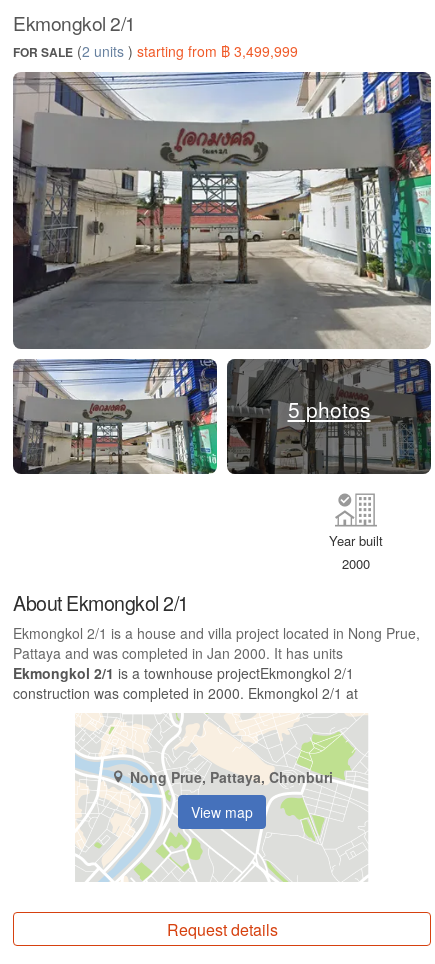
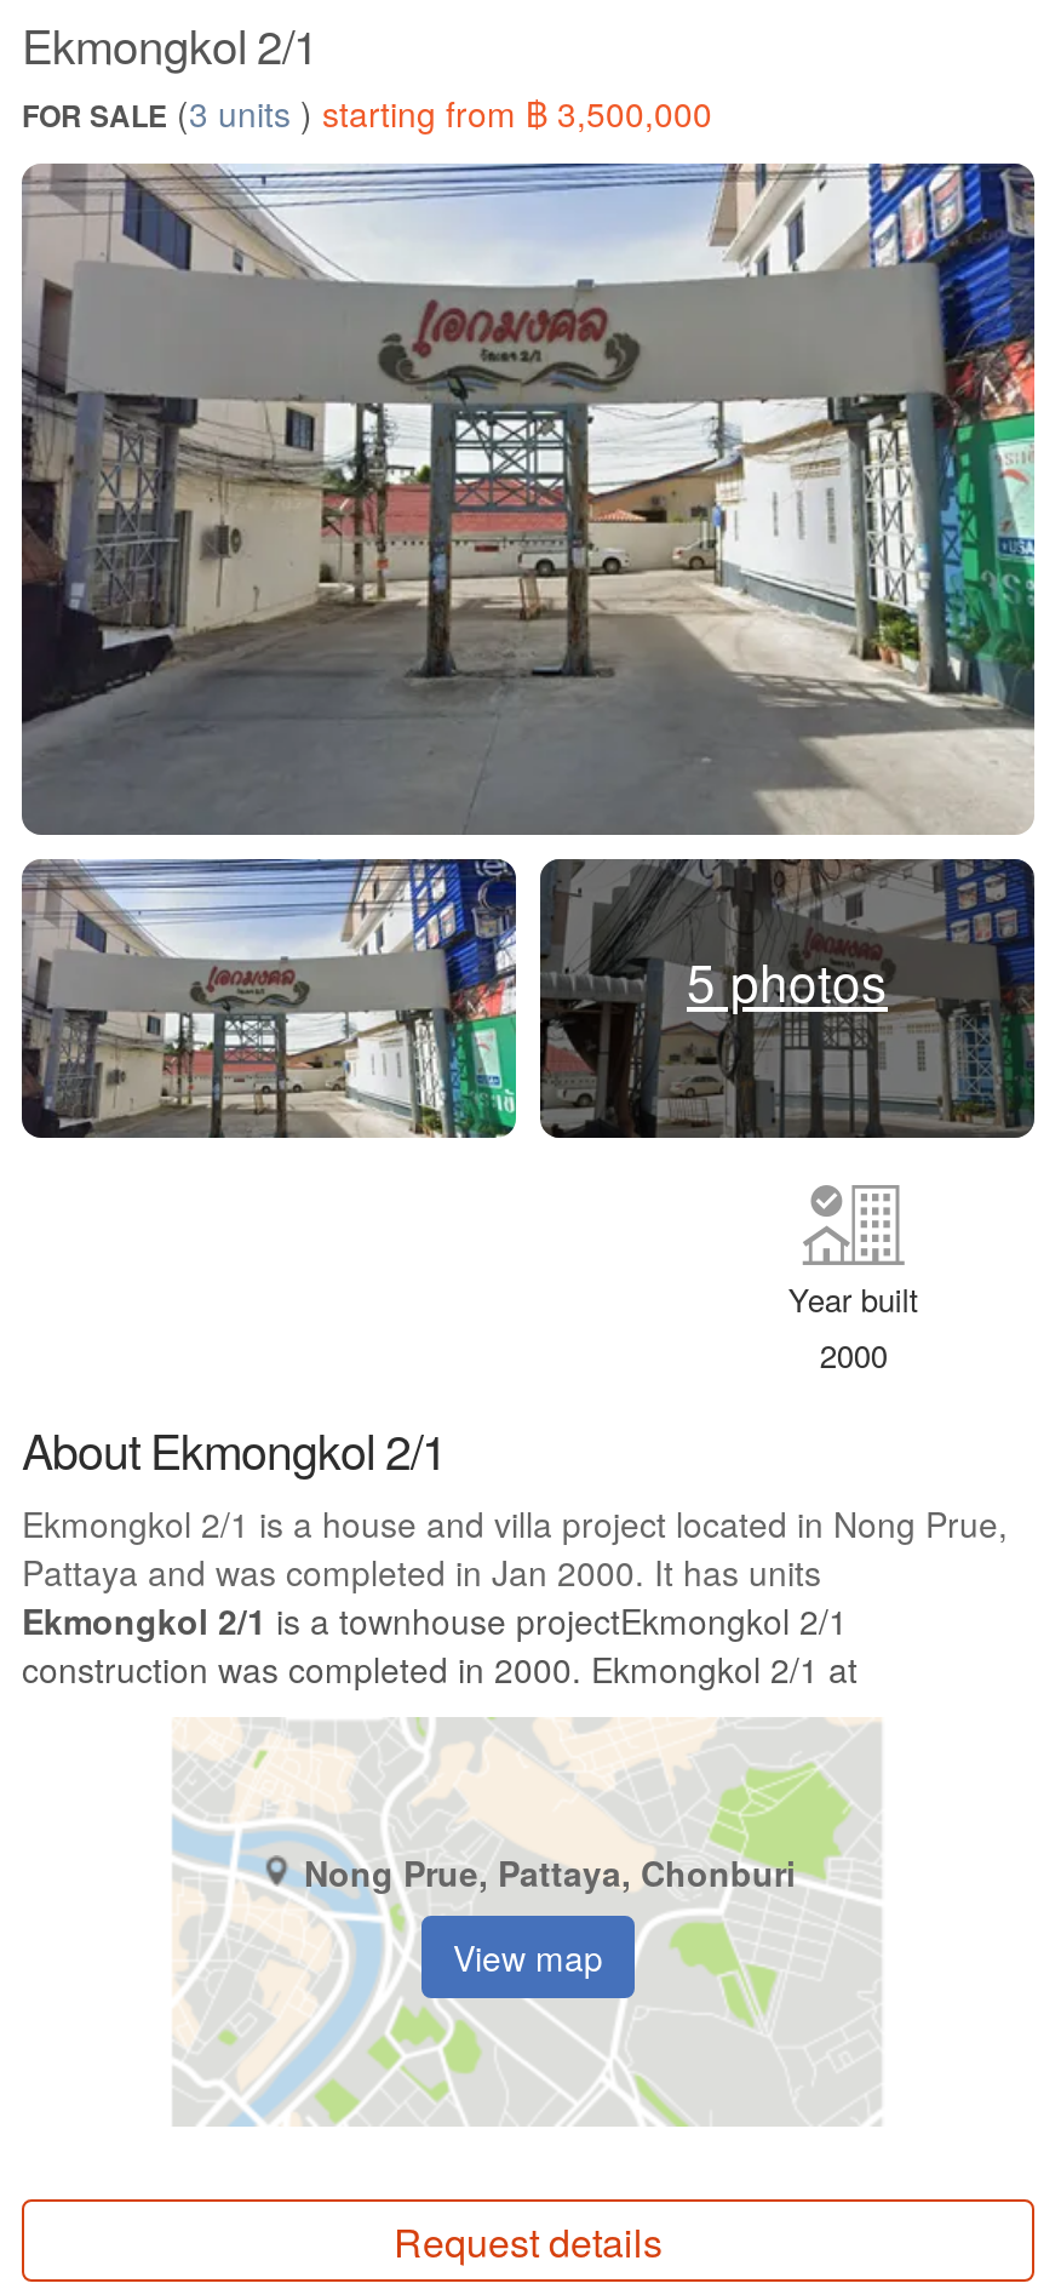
[13,41,298,61] FOR SALE (2 units) starting from ฿ 3,499,999 -> [22,88,712,137] FOR SALE (3 units) starting from ฿ 3,500,000

